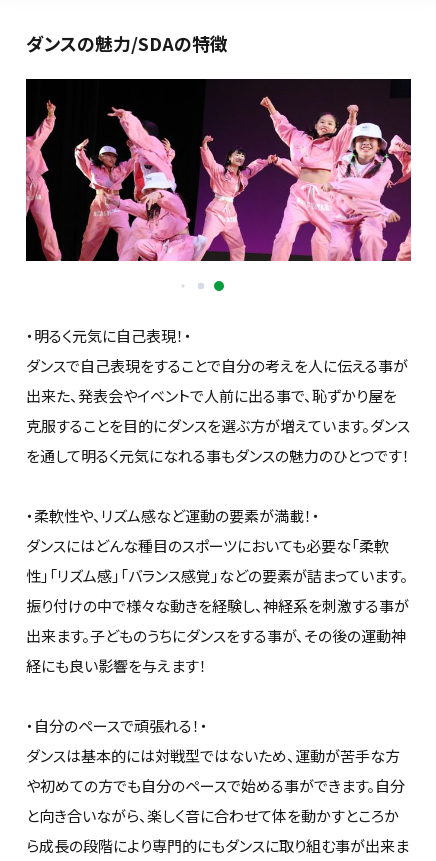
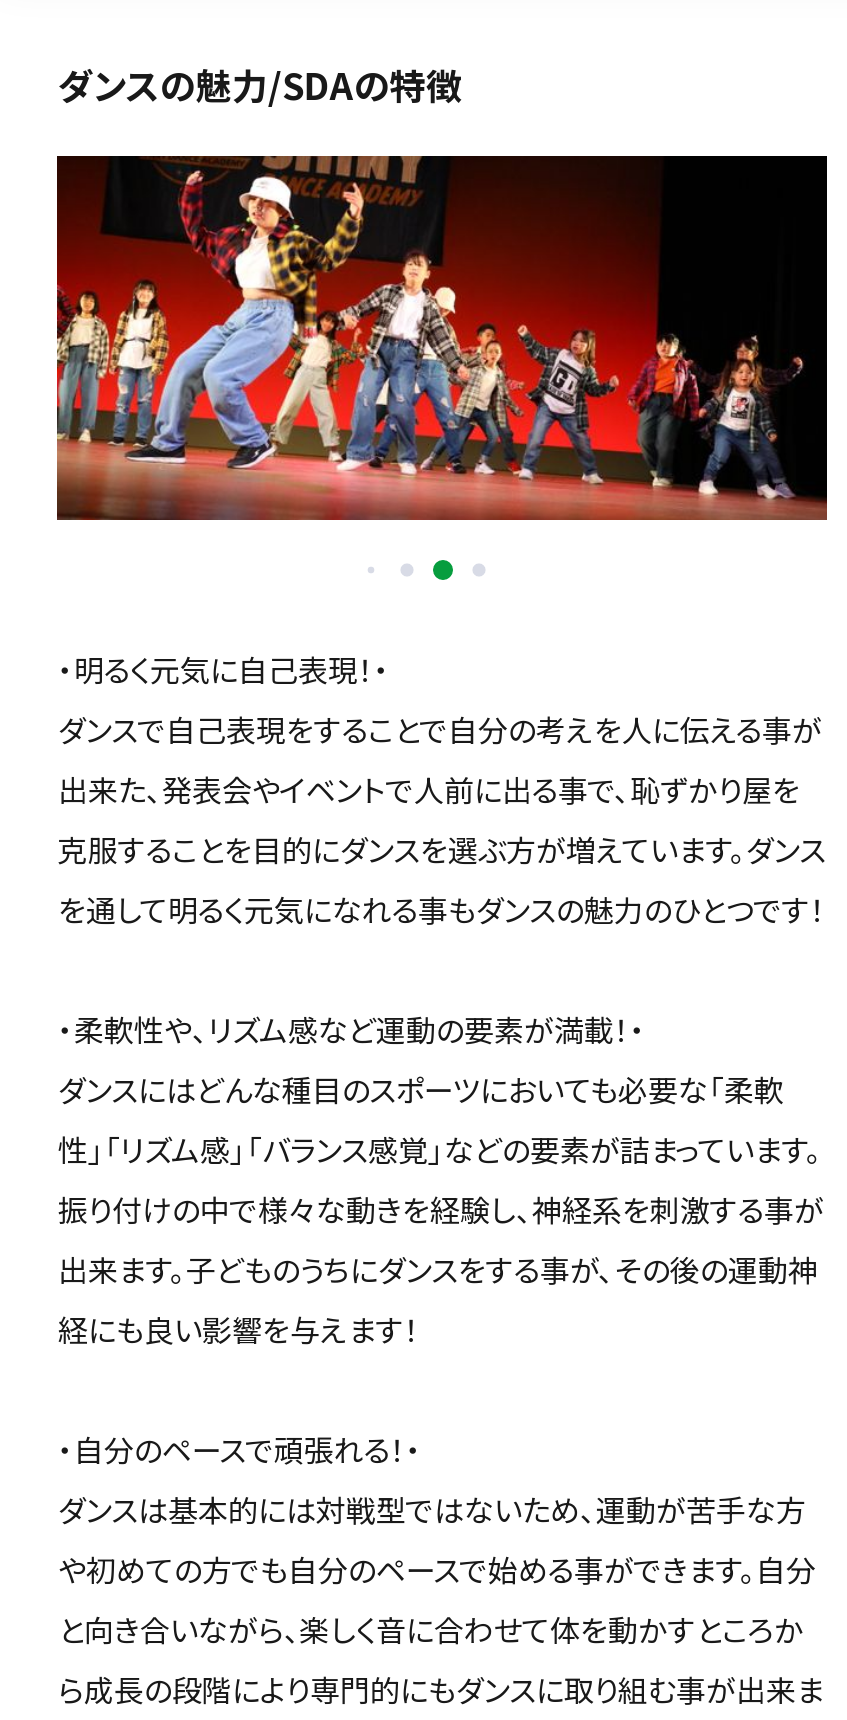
[25,78,412,262] [image] -> [55,154,829,522] [image]

